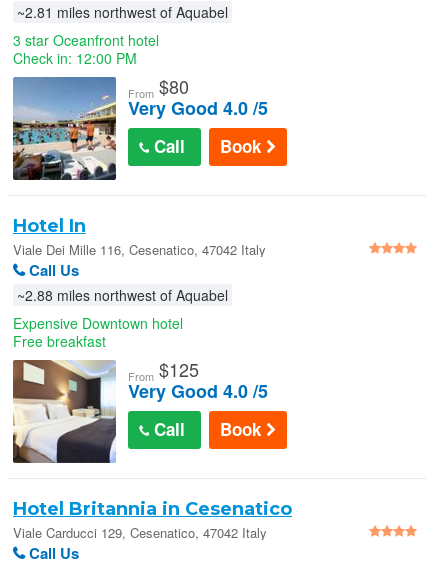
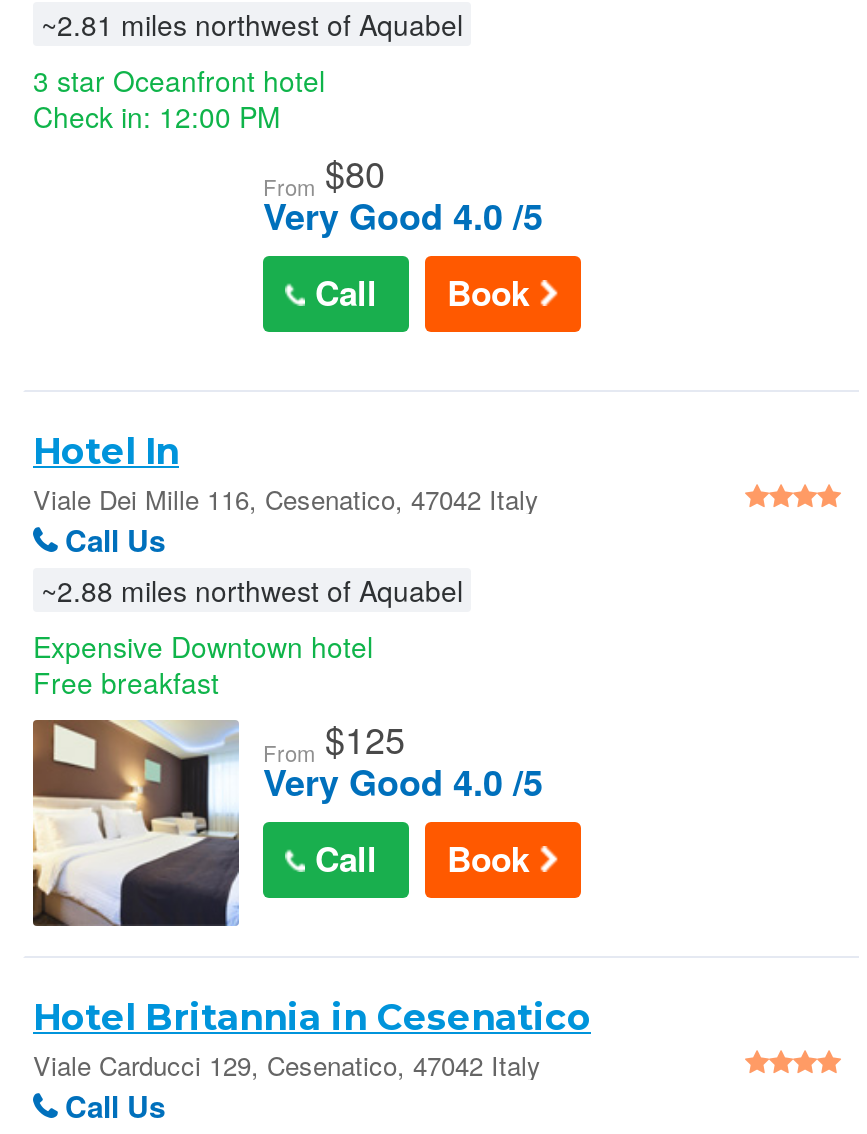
[12,76,117,181] [image] -> none

